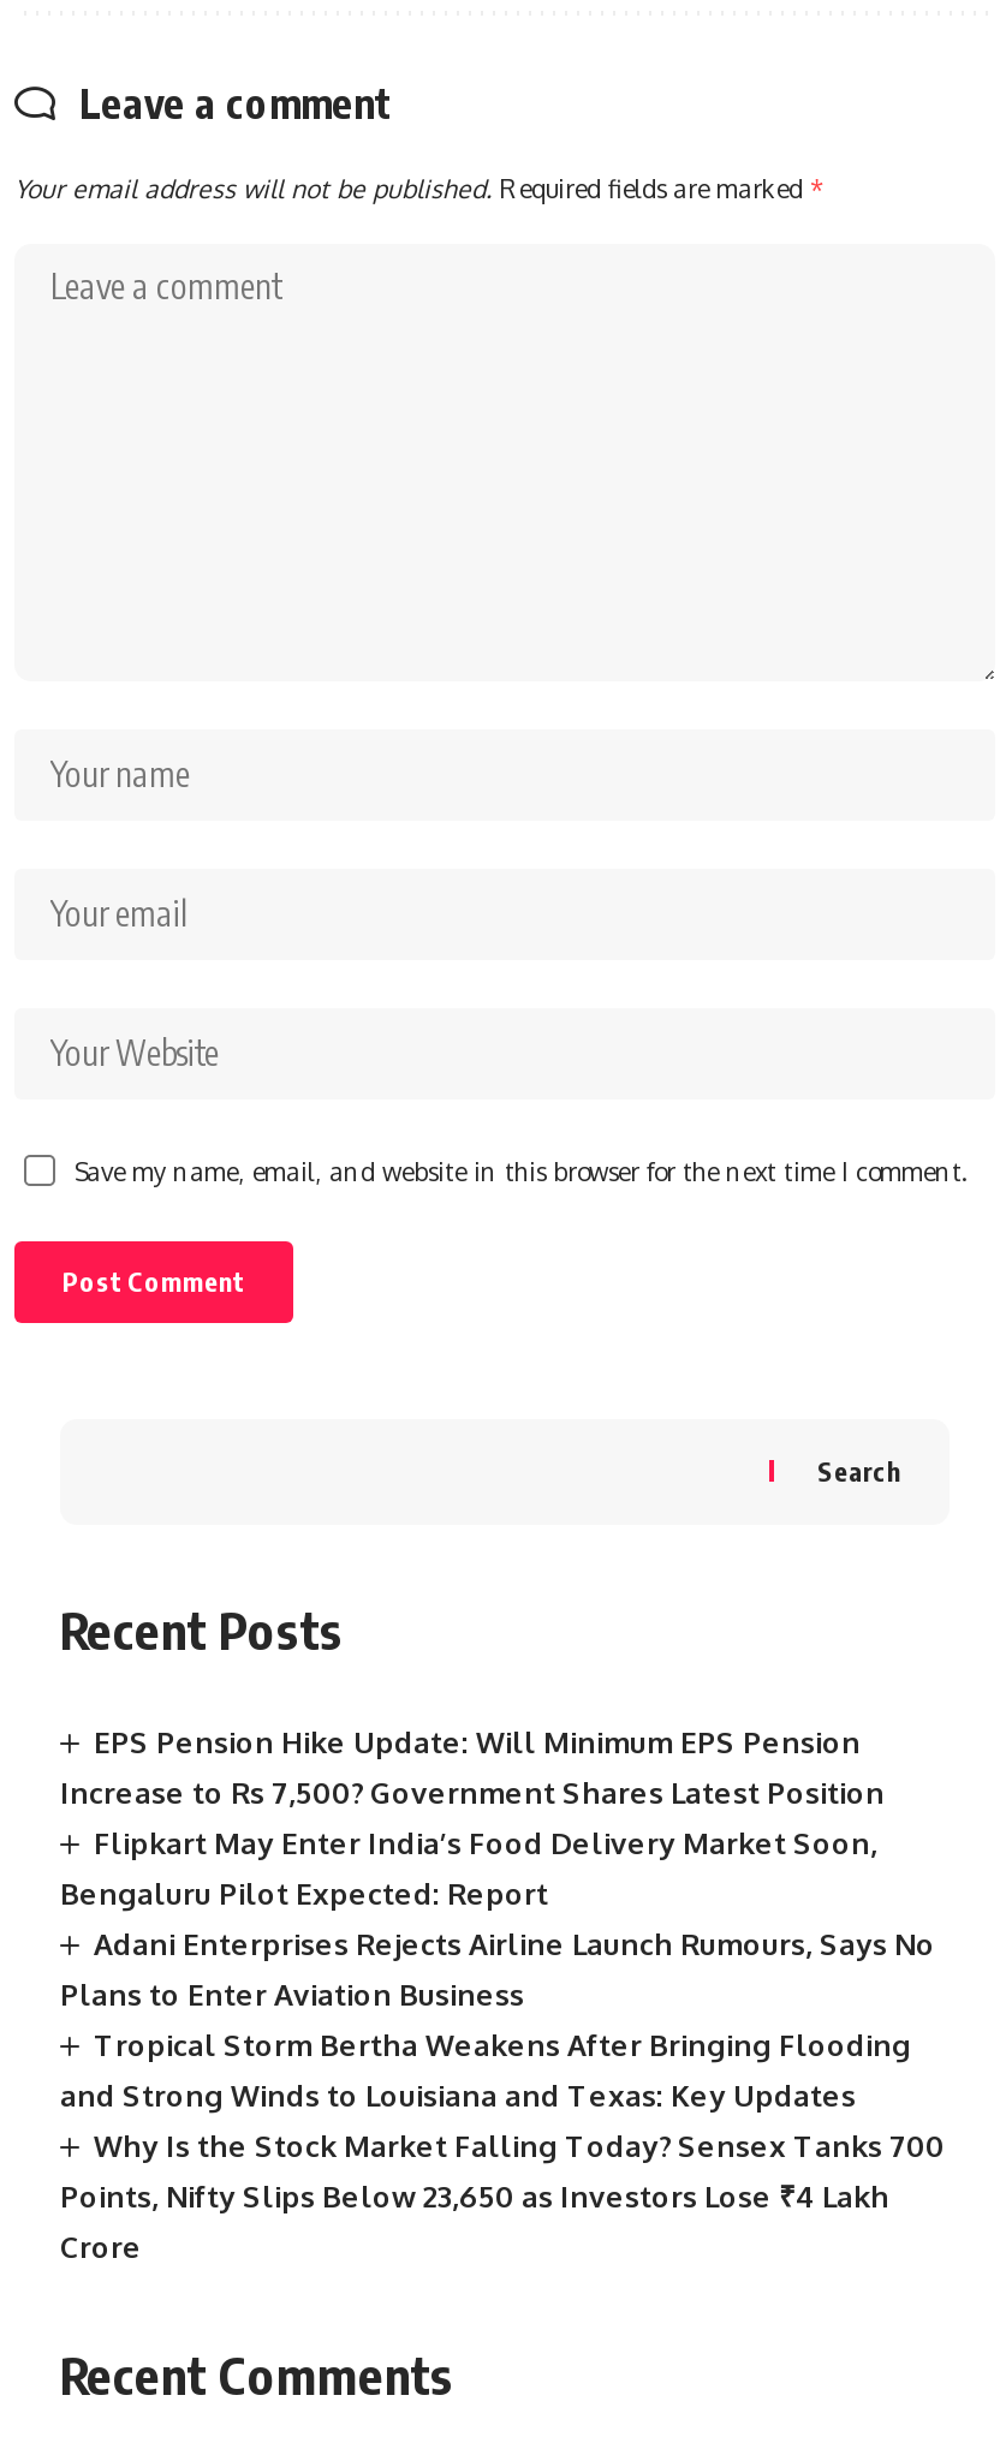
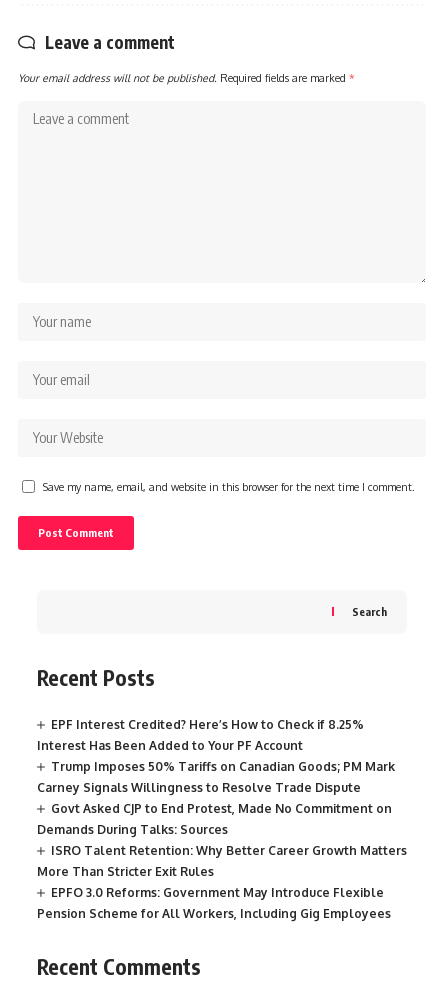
[60,1725,945,2265] EPS Pension Hike Update: Will Minimum EPS Pension | Increase to Rs 7,500? Government Shares Latest Position | Flipkart May Enter India’s Food Delivery Market Soon, | Bengaluru Pilot Expected: Report | Adani Enterprises Rejects Airline Launch Rumours, Says No | Plans to Enter Aviation Business | Tropical Storm Bertha Weakens After Bringing Flooding | and Strong Winds to Louisiana and Texas: Key Updates | Why Is the Stock Market Falling Today? Sensex Tanks 700 | Points, Nifty Slips Below 23,650 as Investors Lose ₹4 Lakh | Crore -> [37,717,407,921] EPF Interest Credited? Here’s How to Check if 8.25% | Interest Has Been Added to Your PF Account | Trump Imposes 50% Tariffs on Canadian Goods; PM Mark | Carney Signals Willingness to Resolve Trade Dispute | Govt Asked CJP to End Protest, Made No Commitment on | Demands During Talks: Sources | ISRO Talent Retention: Why Better Career Growth Matters | More Than Stricter Exit Rules | EPFO 3.0 Reforms: Government May Introduce Flexible | Pension Scheme for All Workers, Including Gig Employees

